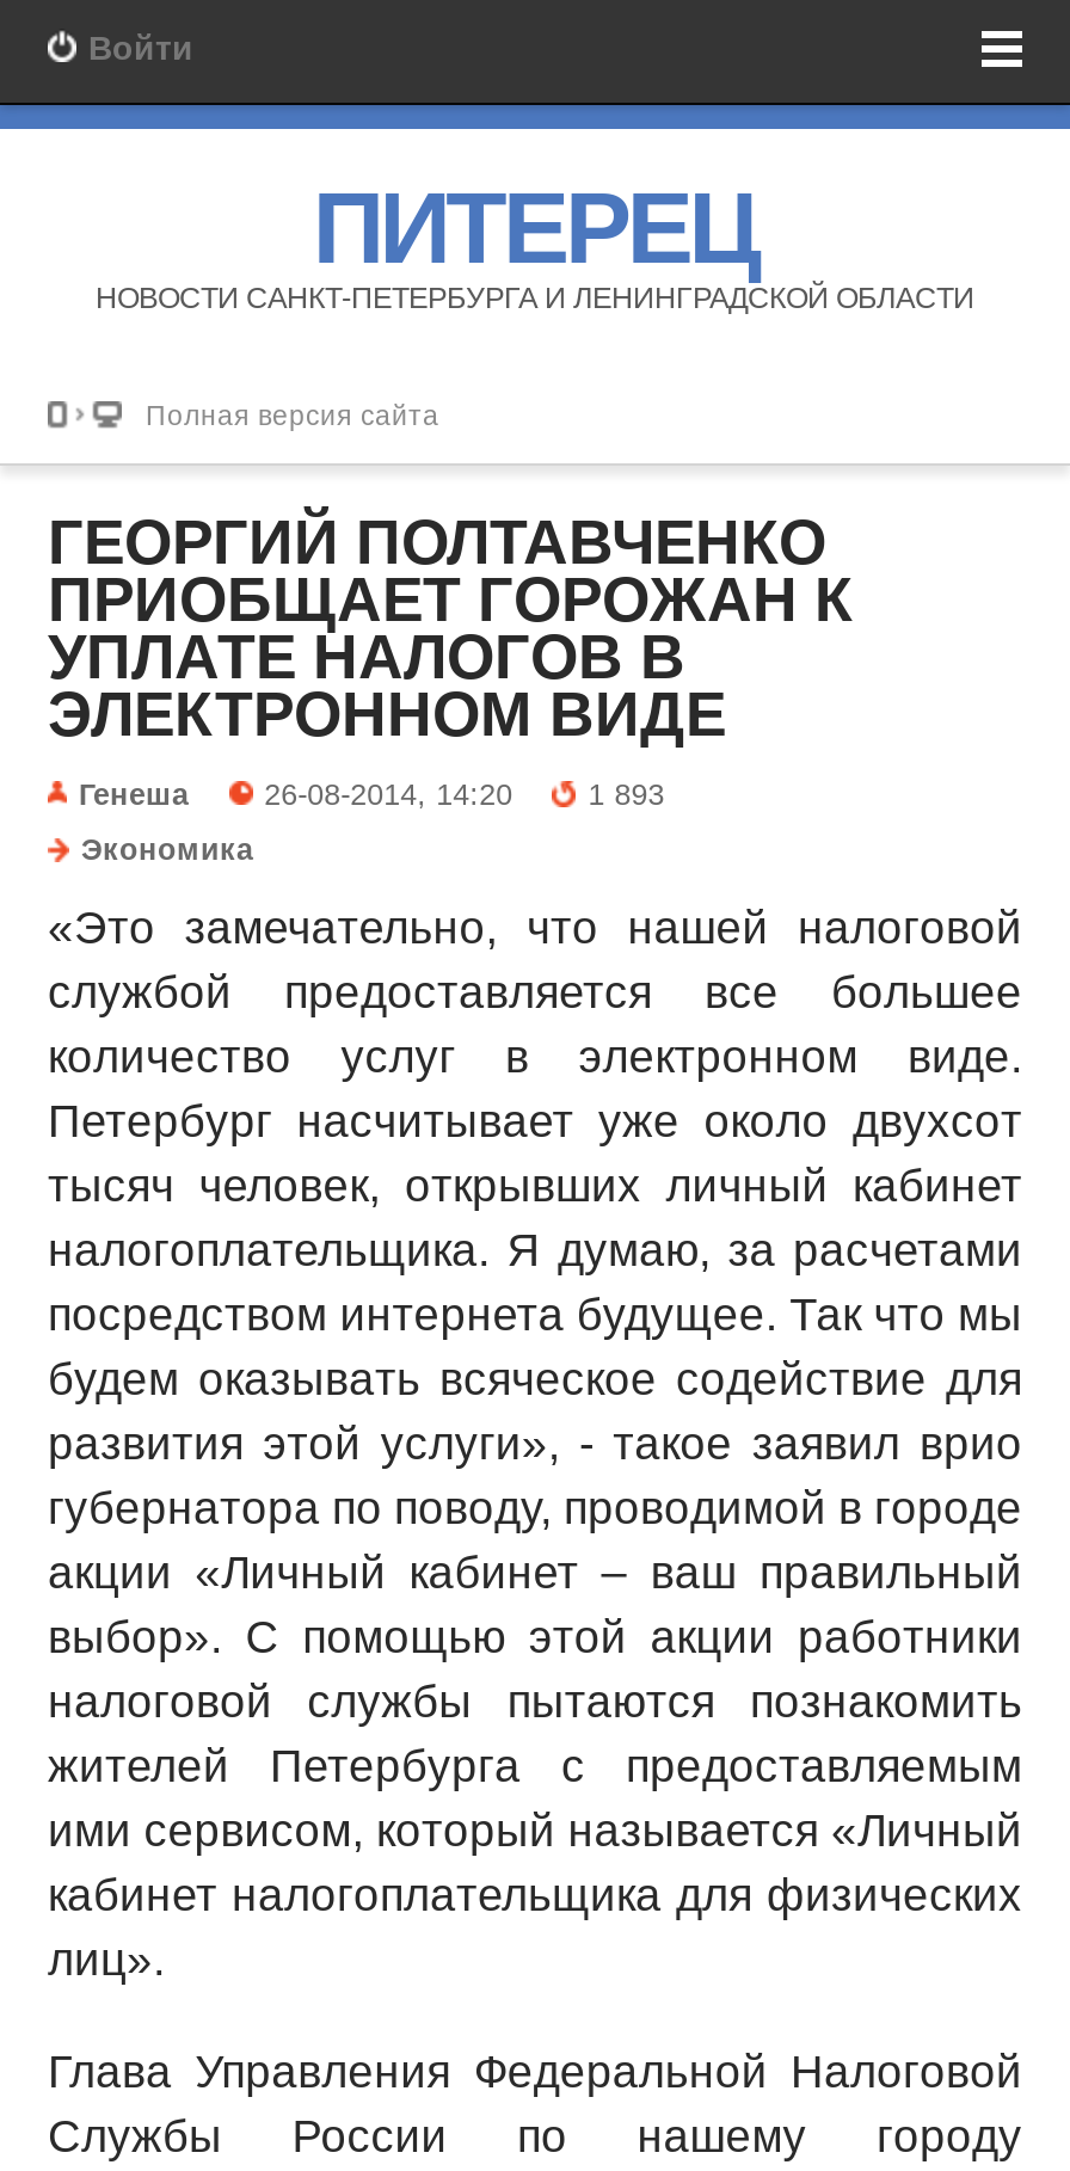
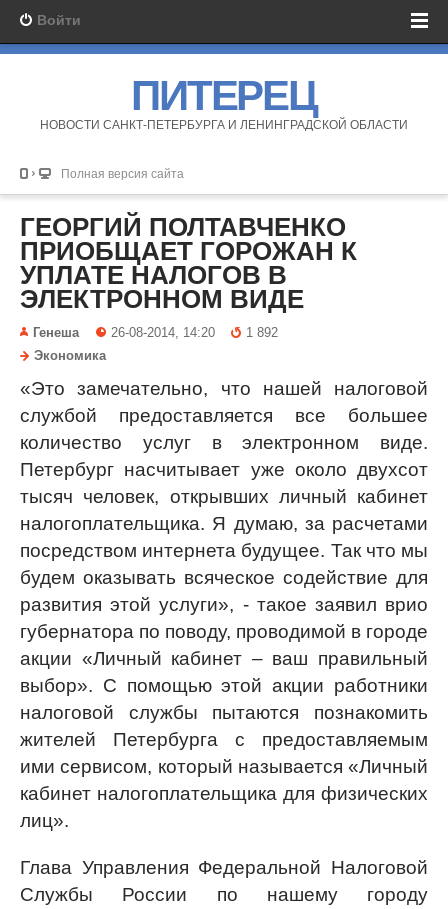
[588,779,664,812] 1 893 -> [246,326,278,340] 1 892

